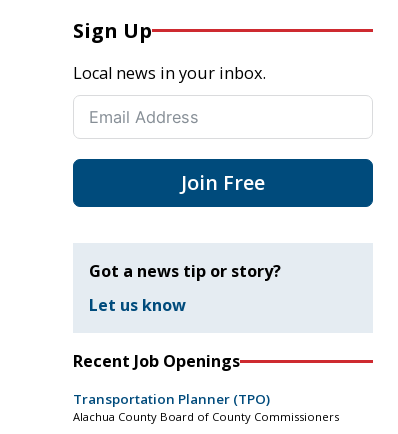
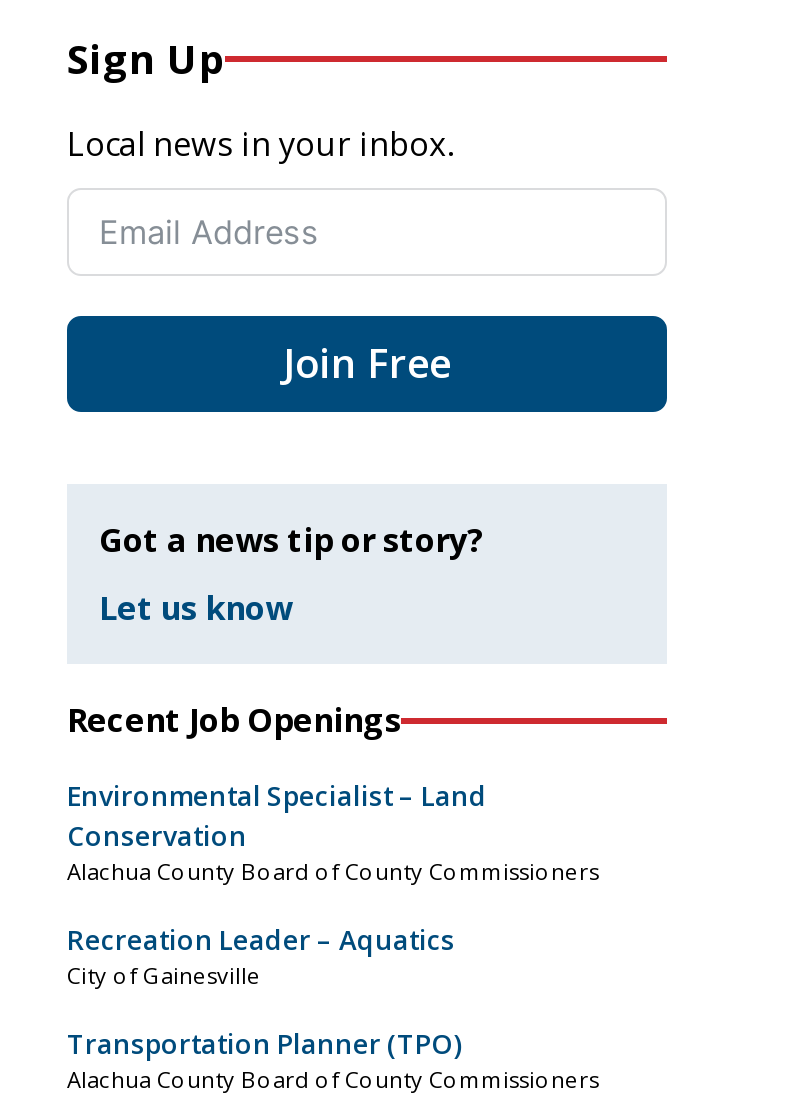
none -> [67,778,599,990] Environmental Specialist – Land | Conservation | Alachua County Board of County Commissioners | Recreation Leader – Aquatics | City of Gainesville

